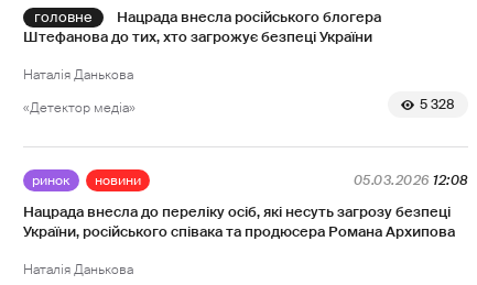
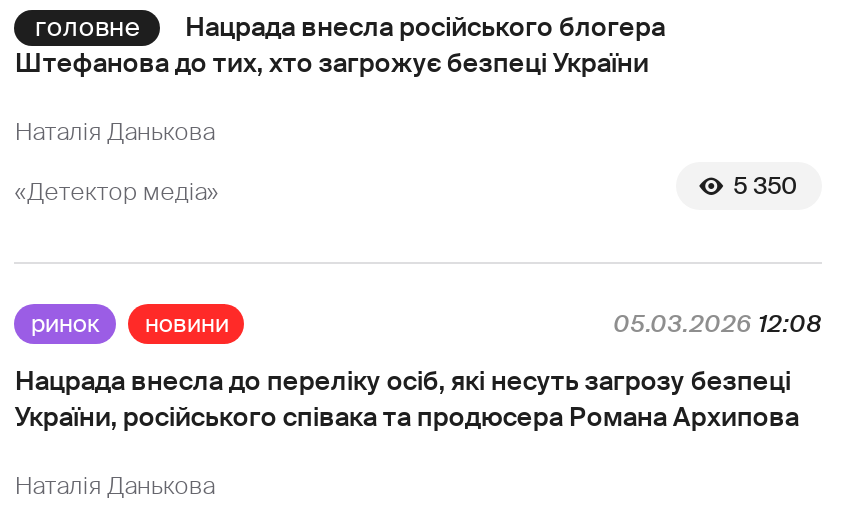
[419,96,455,114] 5 328 -> [733,171,797,203] 5 350

